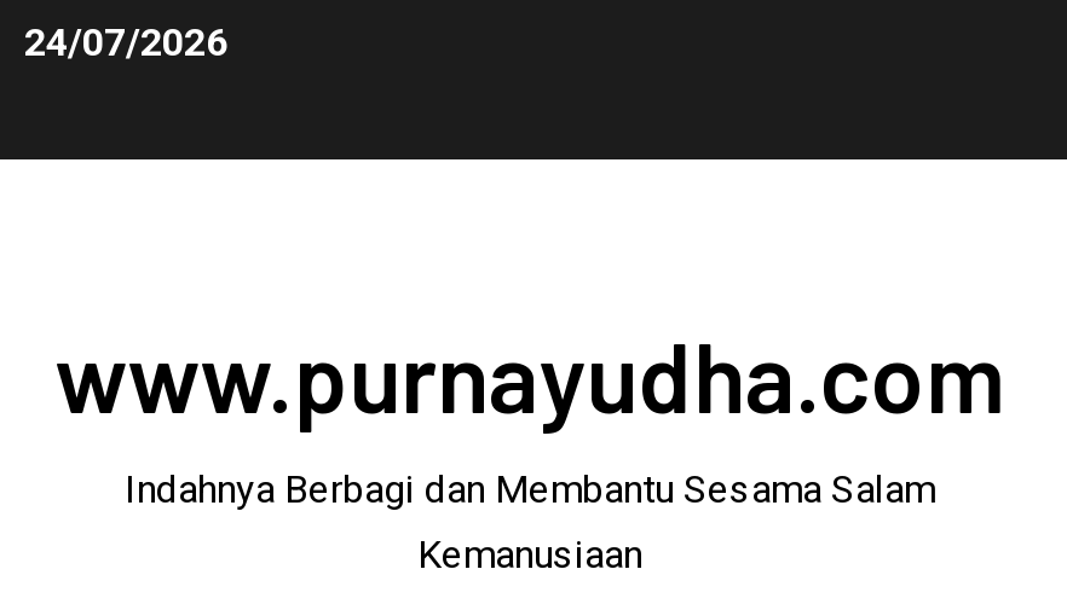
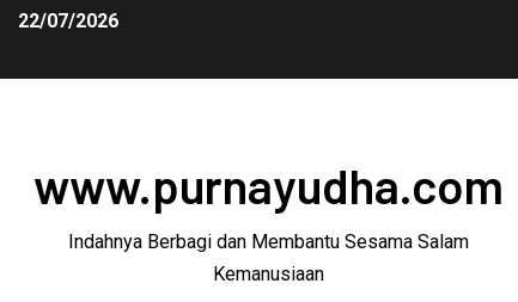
[24,20,227,66] 24/07/2026 -> [18,10,118,33] 22/07/2026

